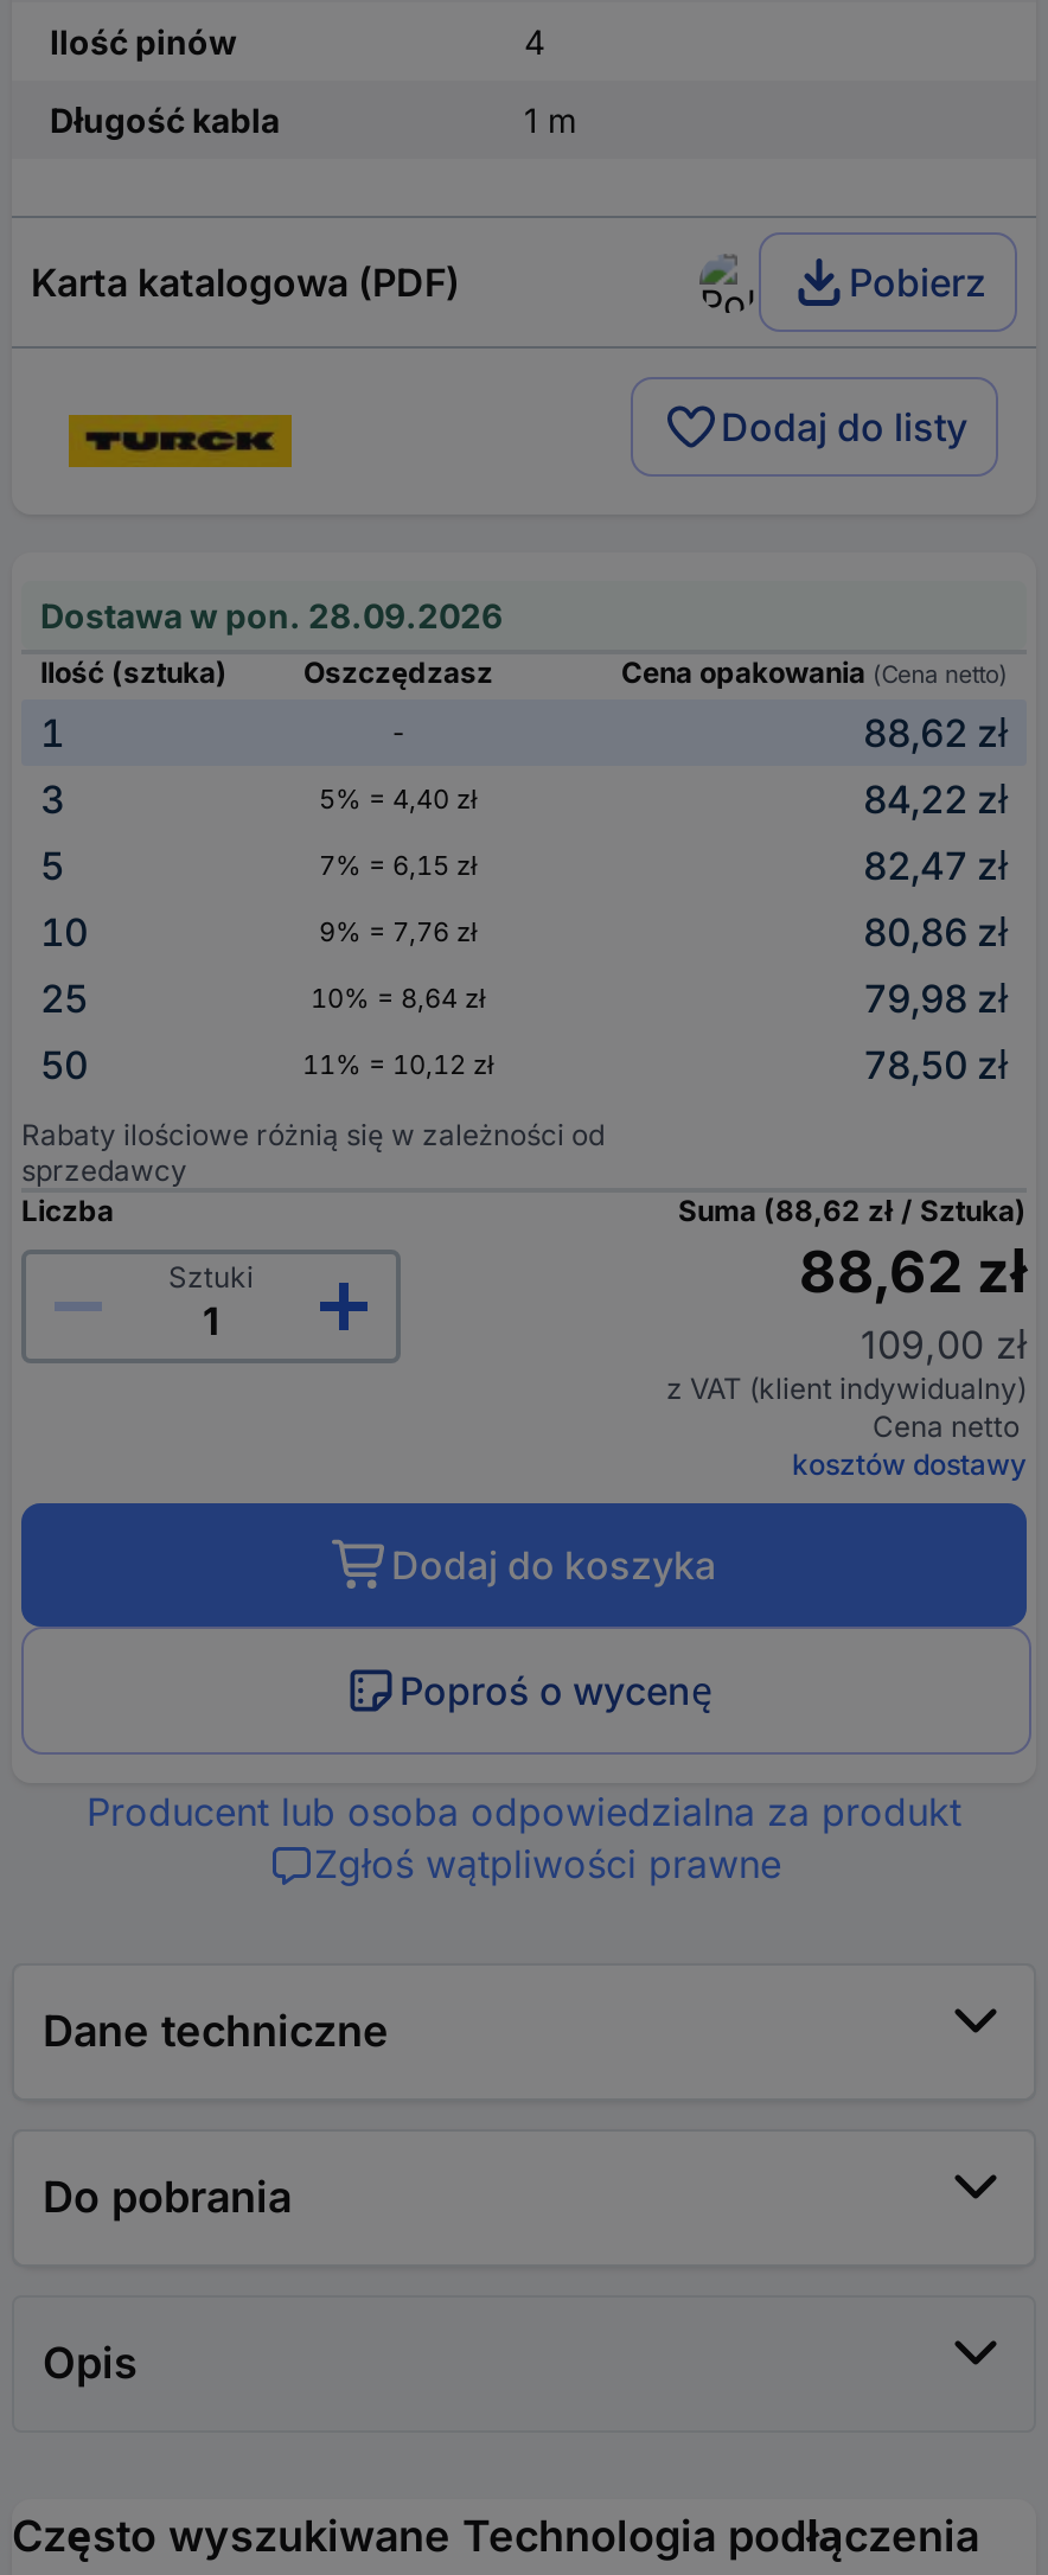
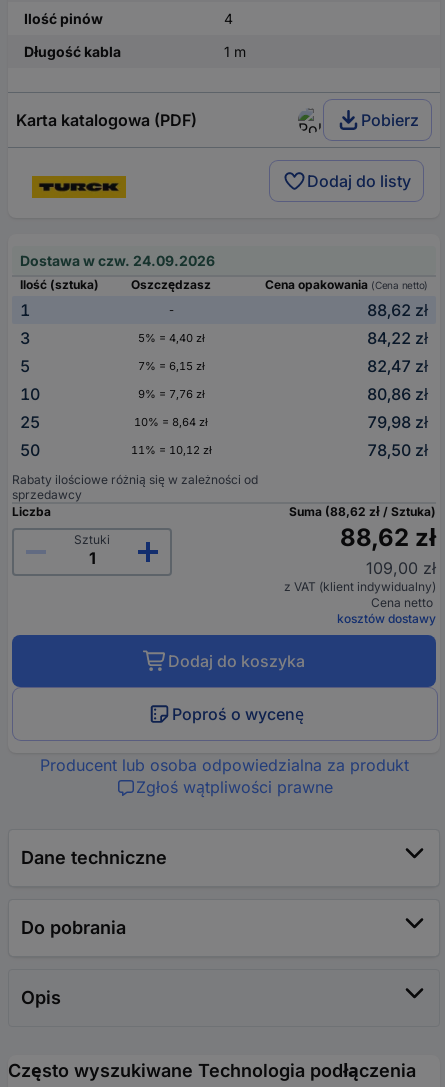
[40,595,503,636] Dostawa w pon. 28.09.2026 -> [20,252,215,269] Dostawa w czw. 24.09.2026

